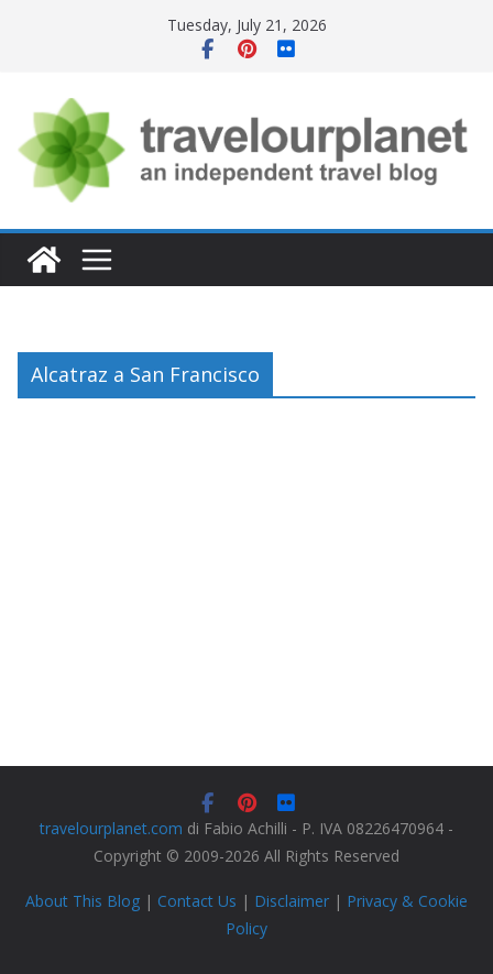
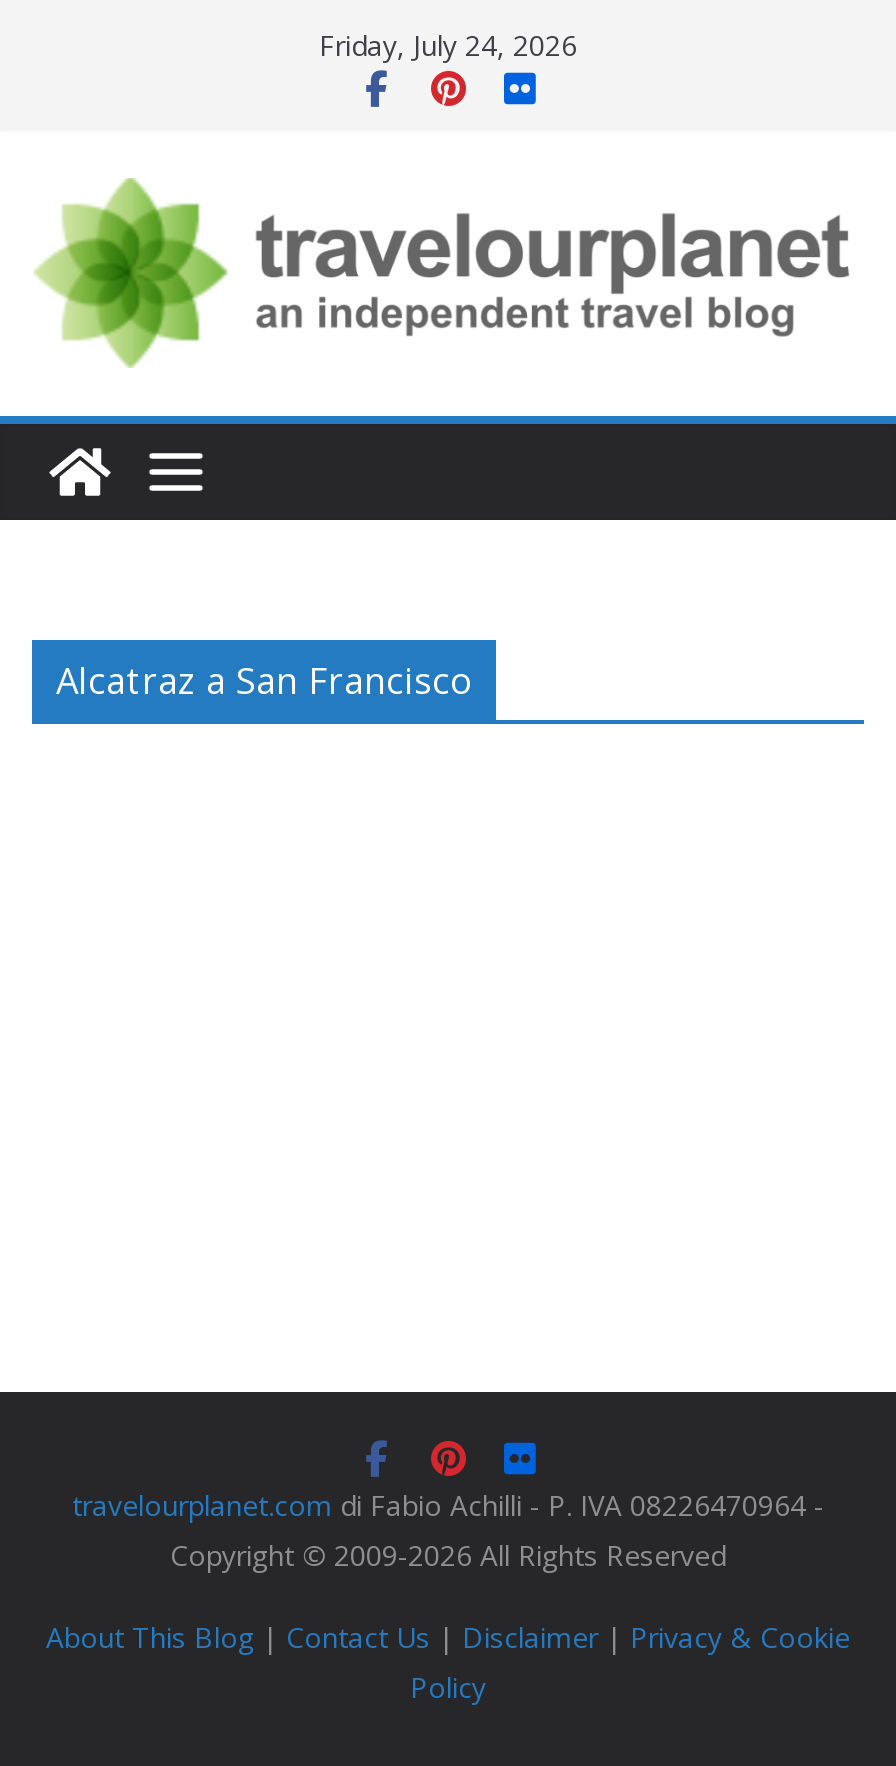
[167,14,326,35] Tuesday, July 21, 2026 -> [319,26,577,64] Friday, July 24, 2026

